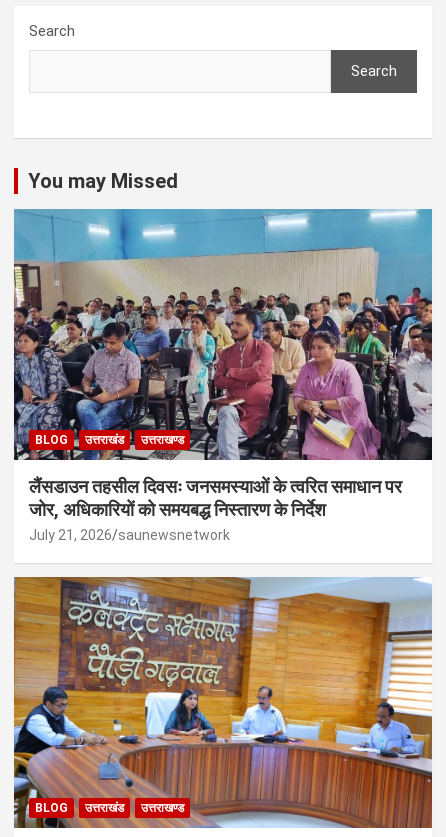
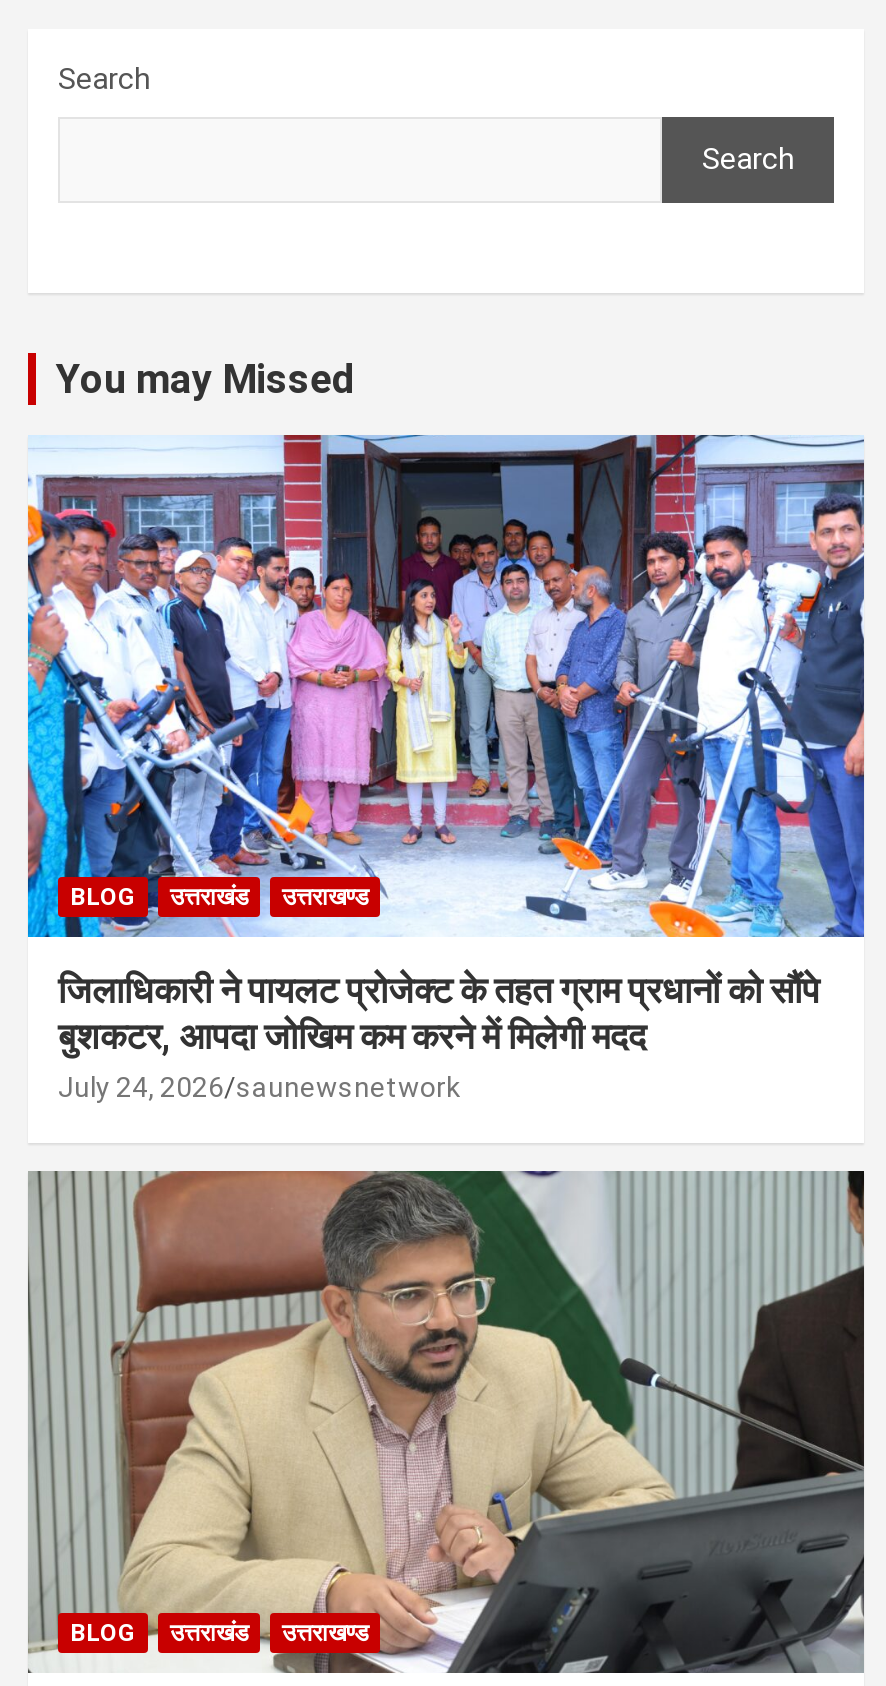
[13,208,433,543] [image] | लैंसडाउन तहसील दिवसः जनसमस्याओं के त्वरित समाधान पर | जोर, अधिकारियों को समयबद्ध निस्तारण के निर्देश | July 21, 2026 saunewsnetwork -> [26,432,866,1104] [image] | जिलाधिकारी ने पायलट प्रोजेक्ट के तहत ग्राम प्रधानों को सौंपे | बुशकटर, आपदा जोखिम कम करने में मिलेगी मदद | July 24, 2026 saunewsnetwork
[13,576,433,829] [image] -> [28,1168,866,1676] [image]

